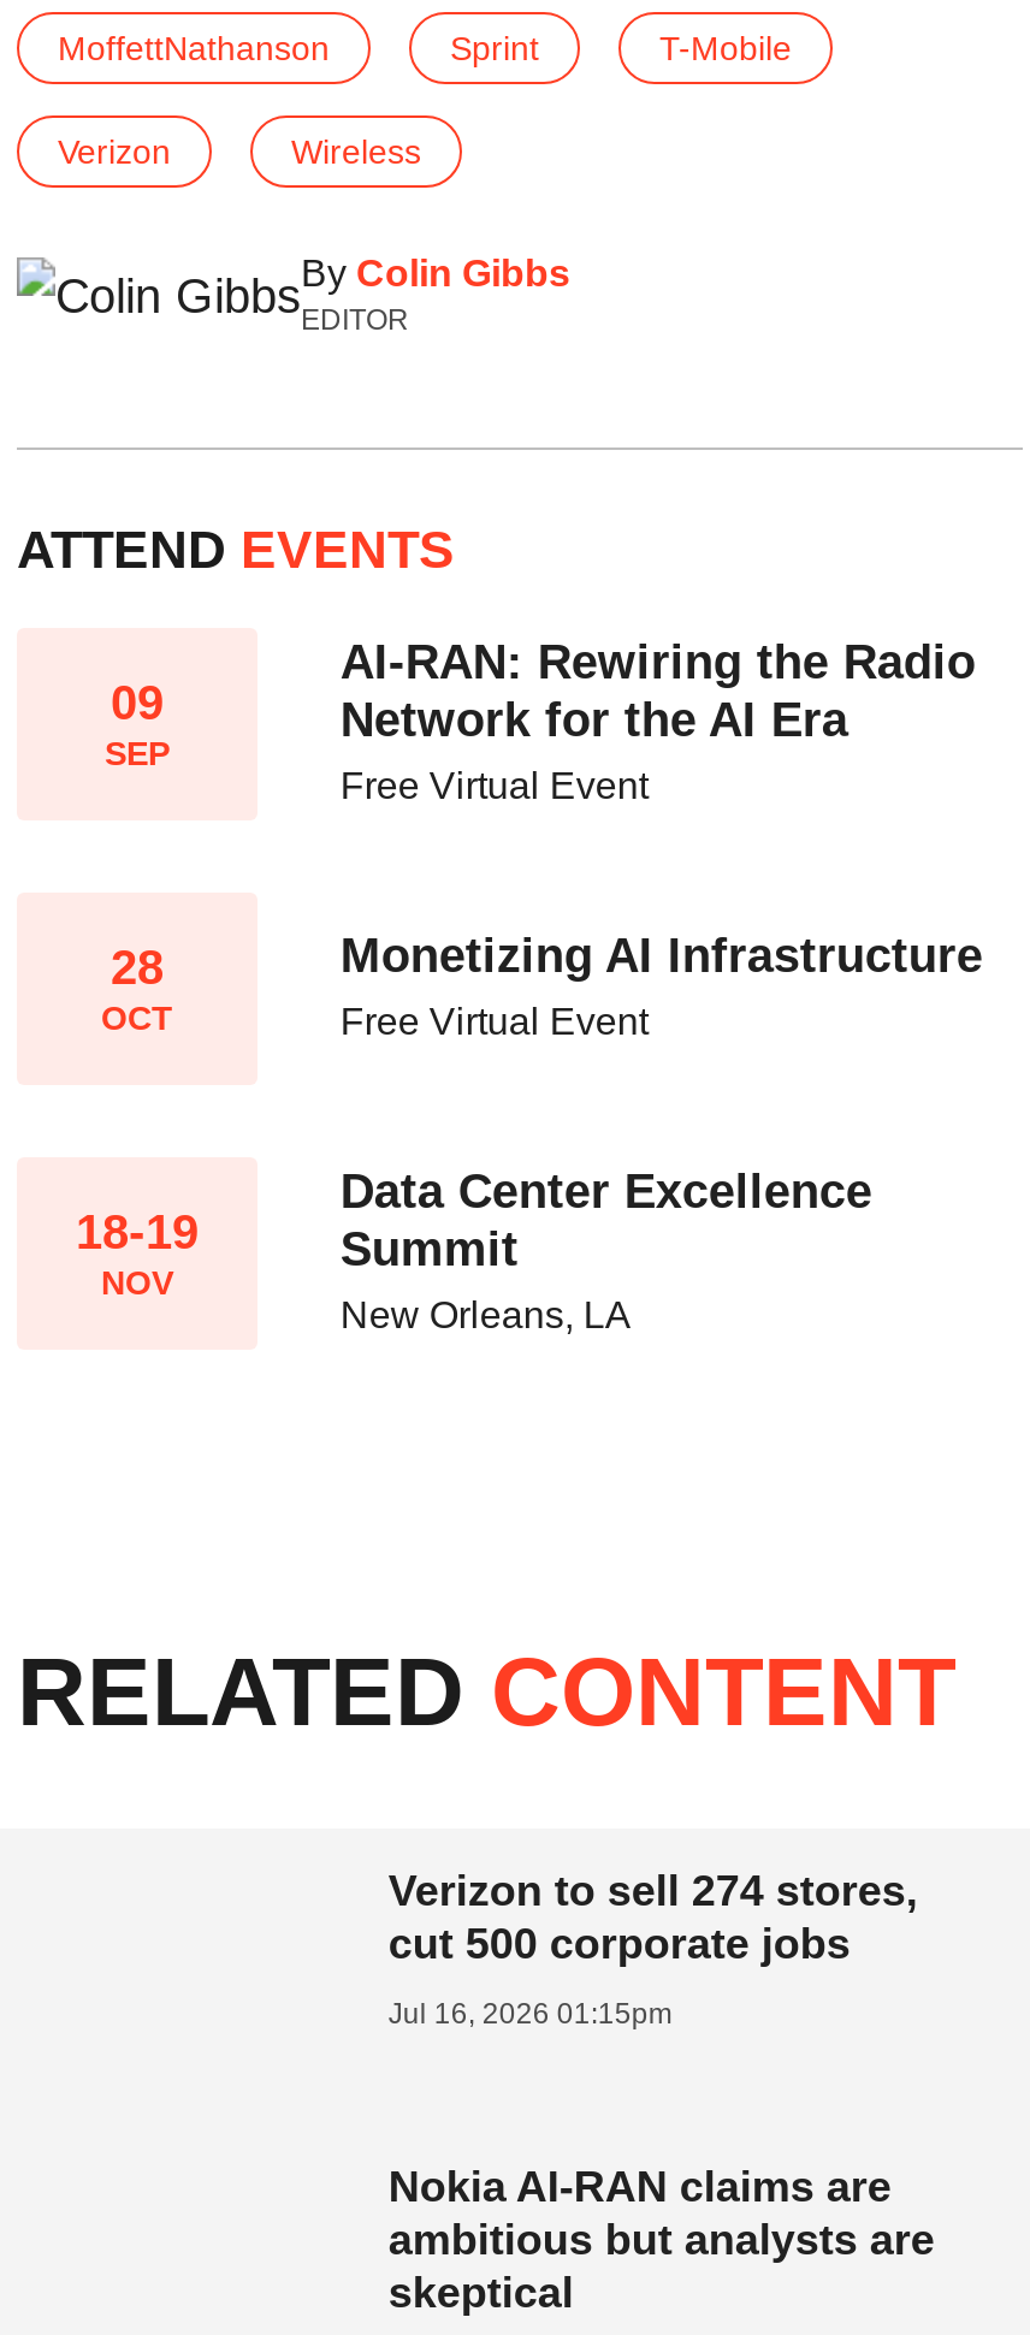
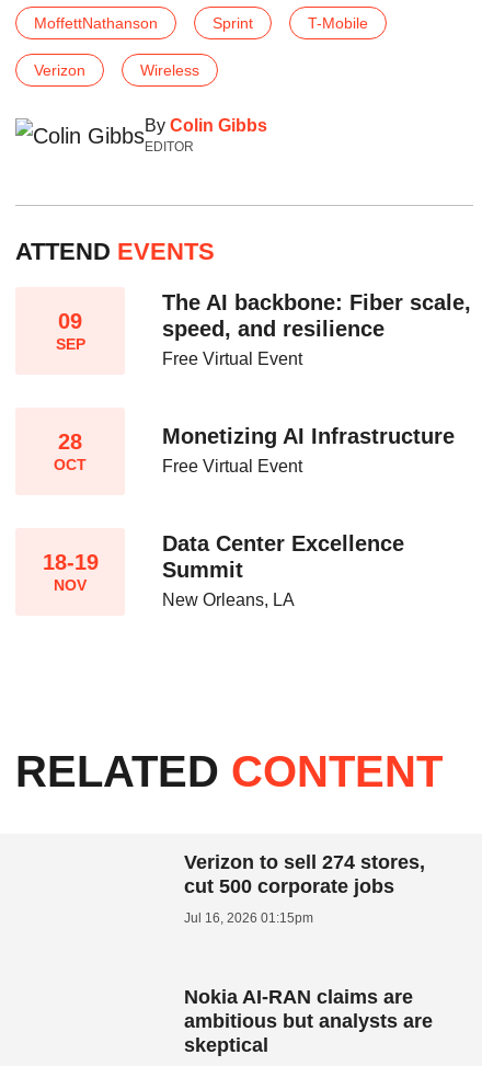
[340,636,975,746] AI-RAN: Rewiring the Radio | Network for the AI Era -> [162,291,471,341] The AI backbone: Fiber scale, | speed, and resilience

